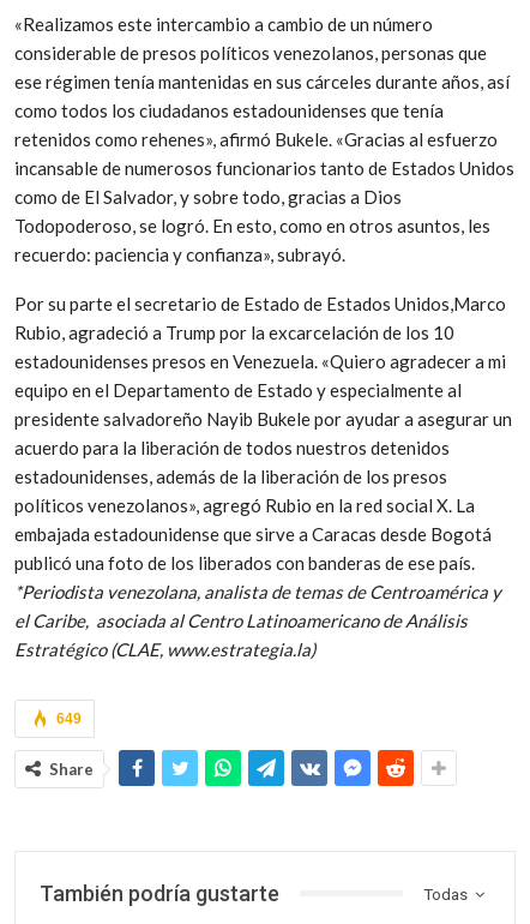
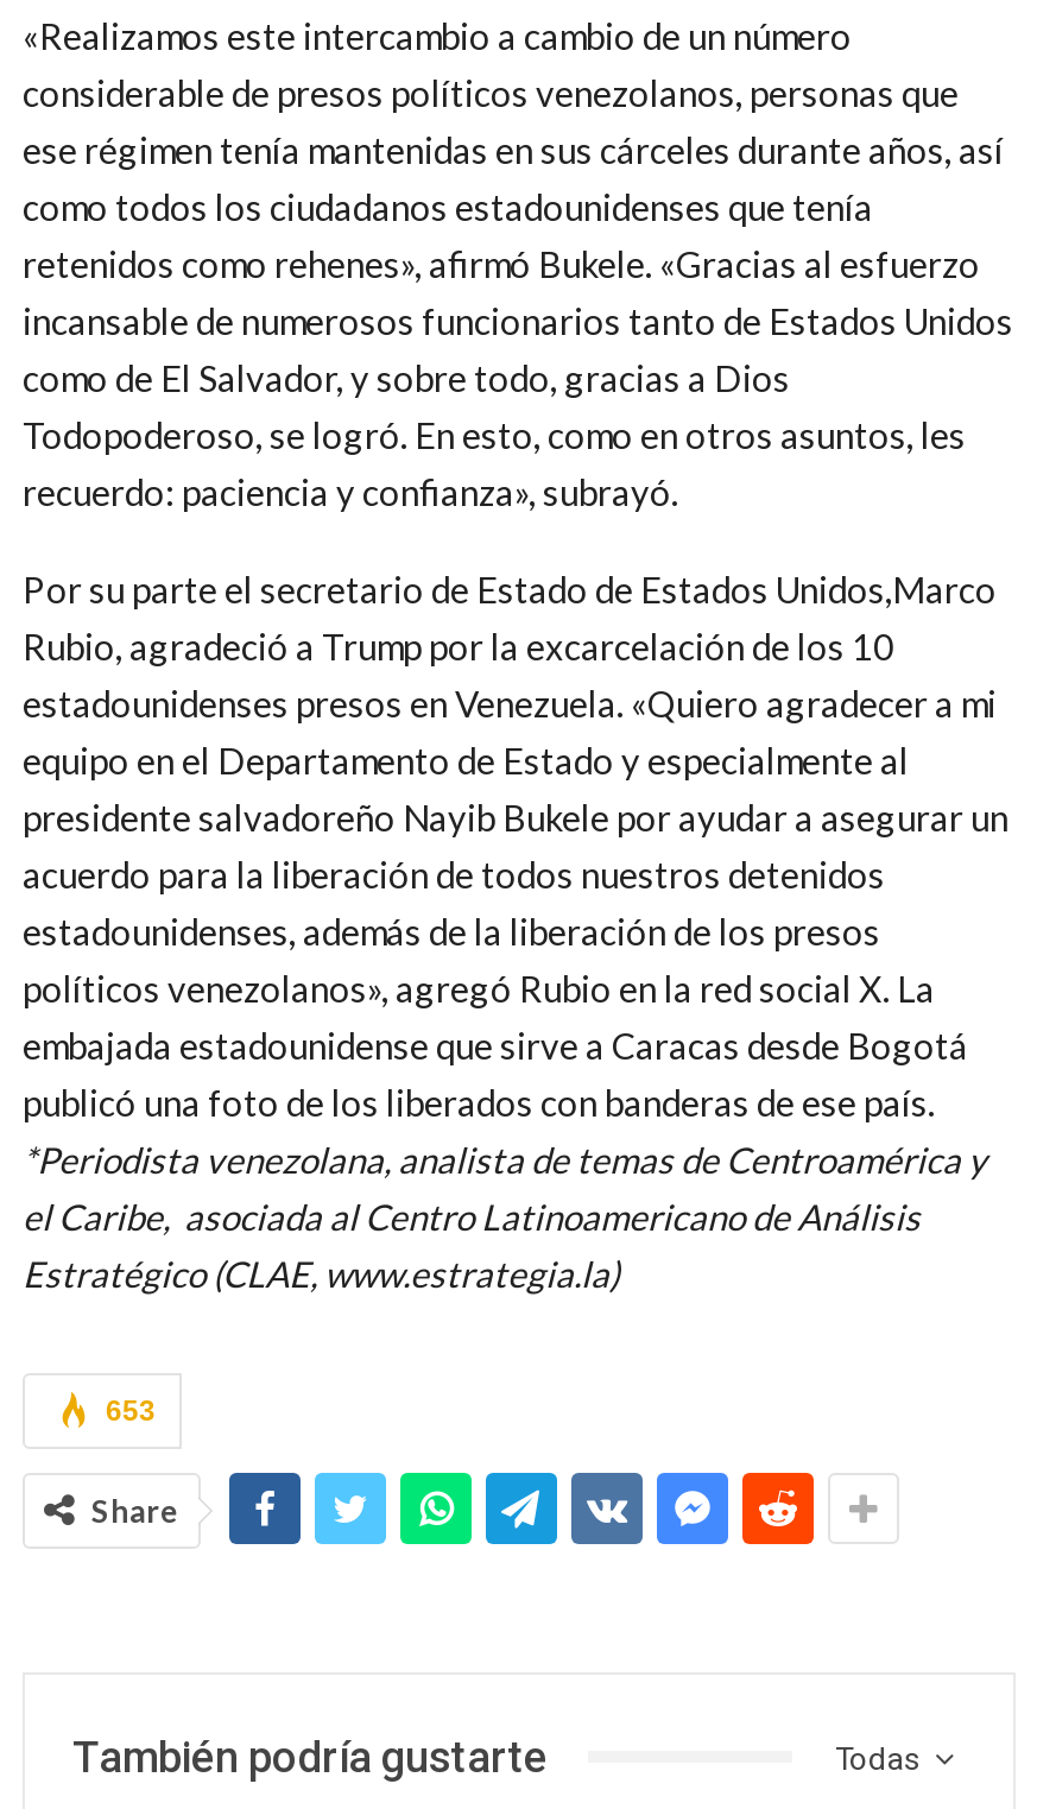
[56,710,82,727] 649 -> [106,1394,156,1427] 653

